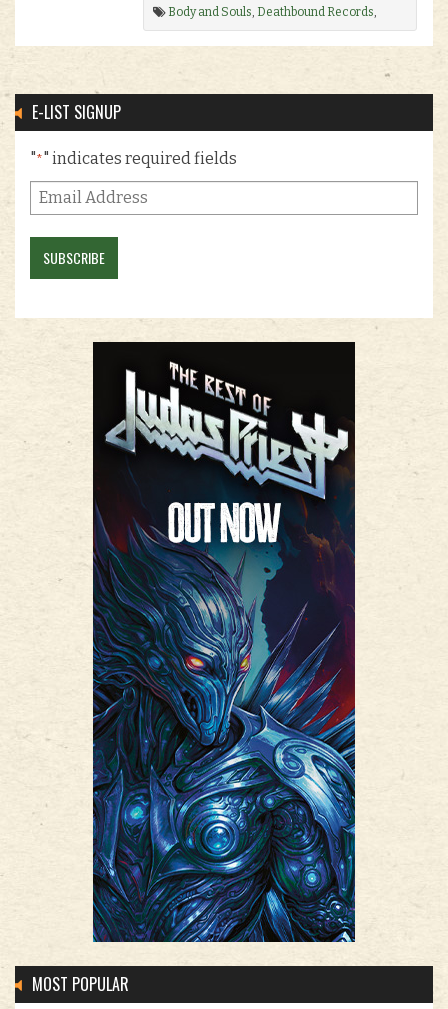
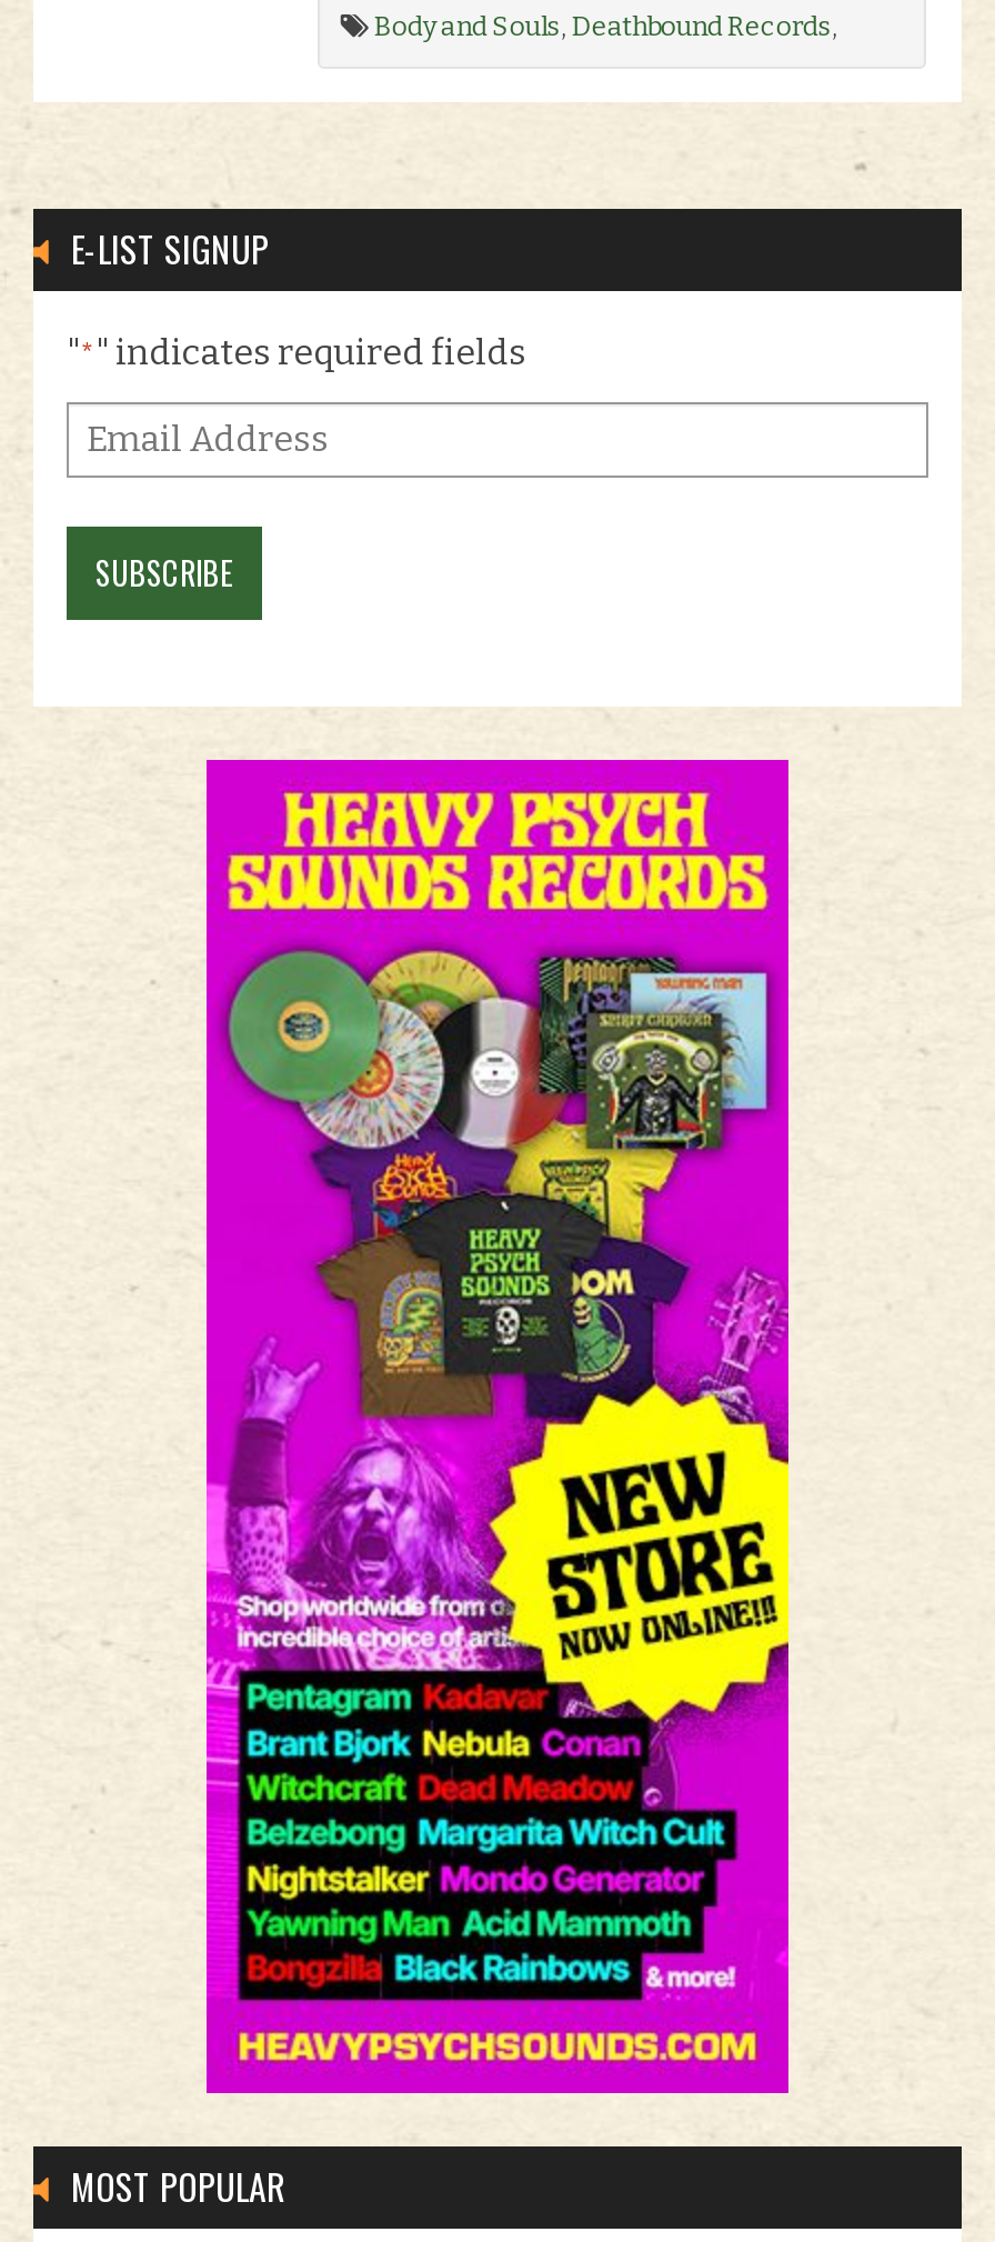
[92,341,356,943] [image] -> [204,758,791,2095] [image]

